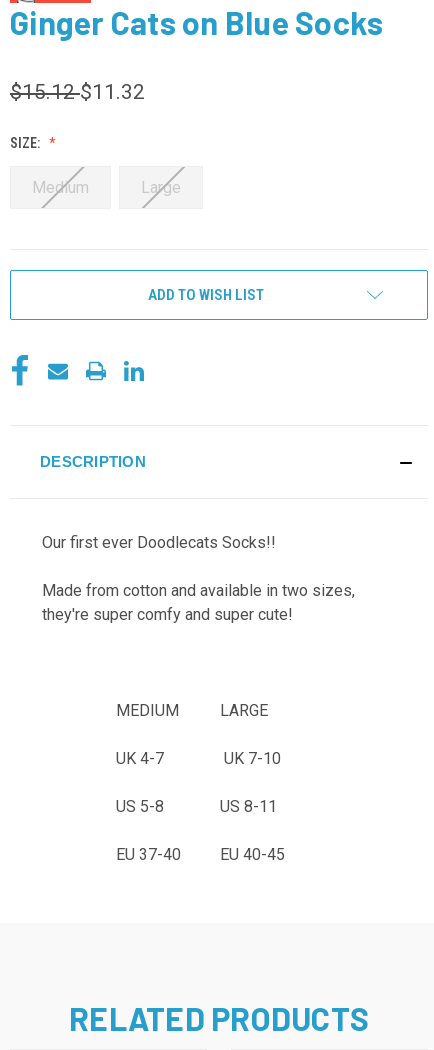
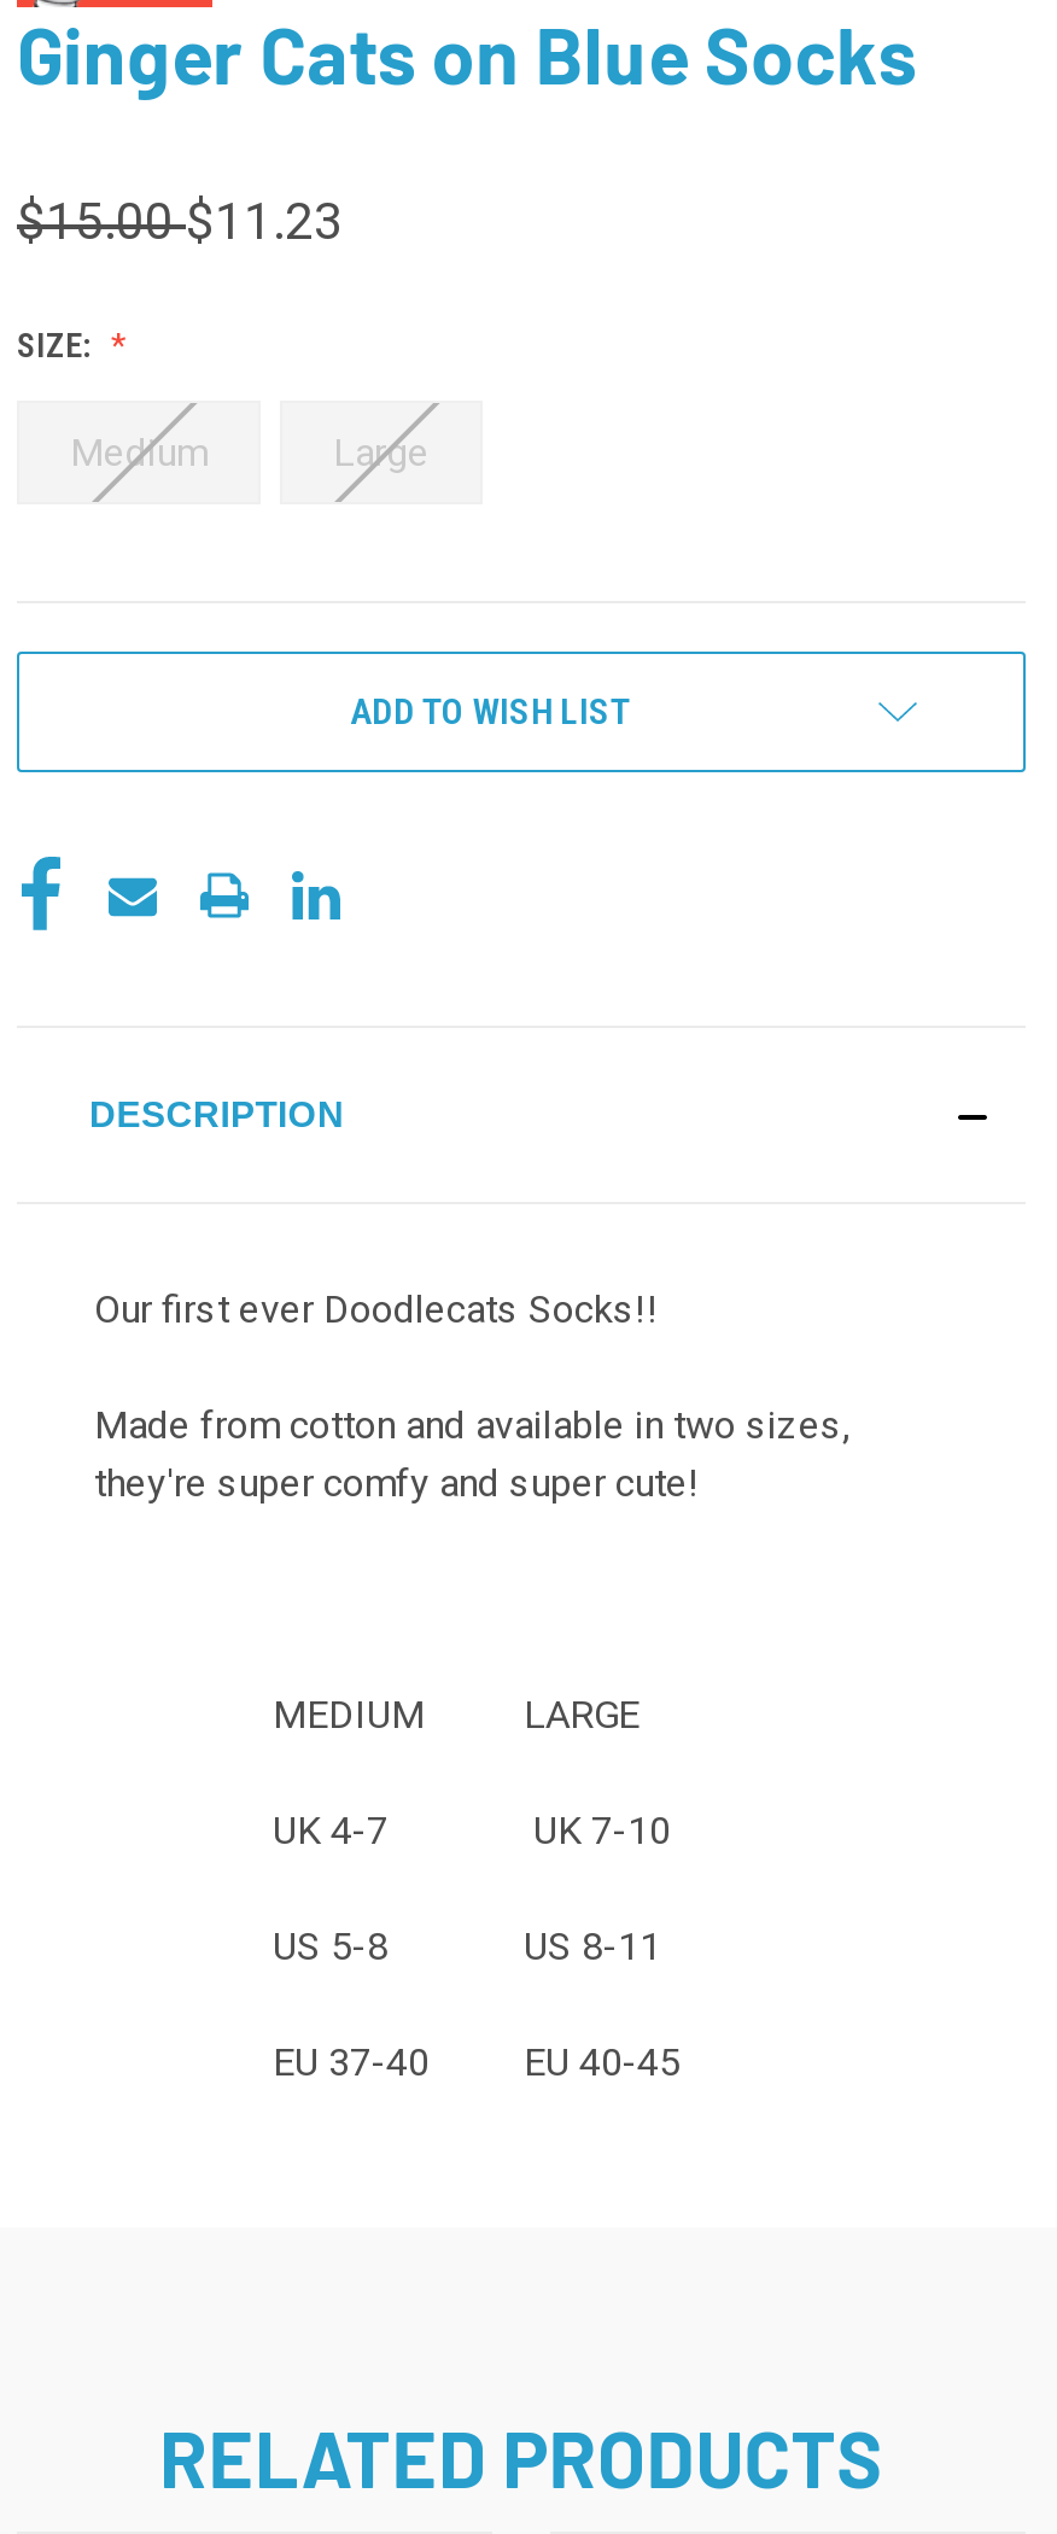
[10,80,145,104] $15.12$11.32 -> [17,193,343,251] $15.00$11.23

